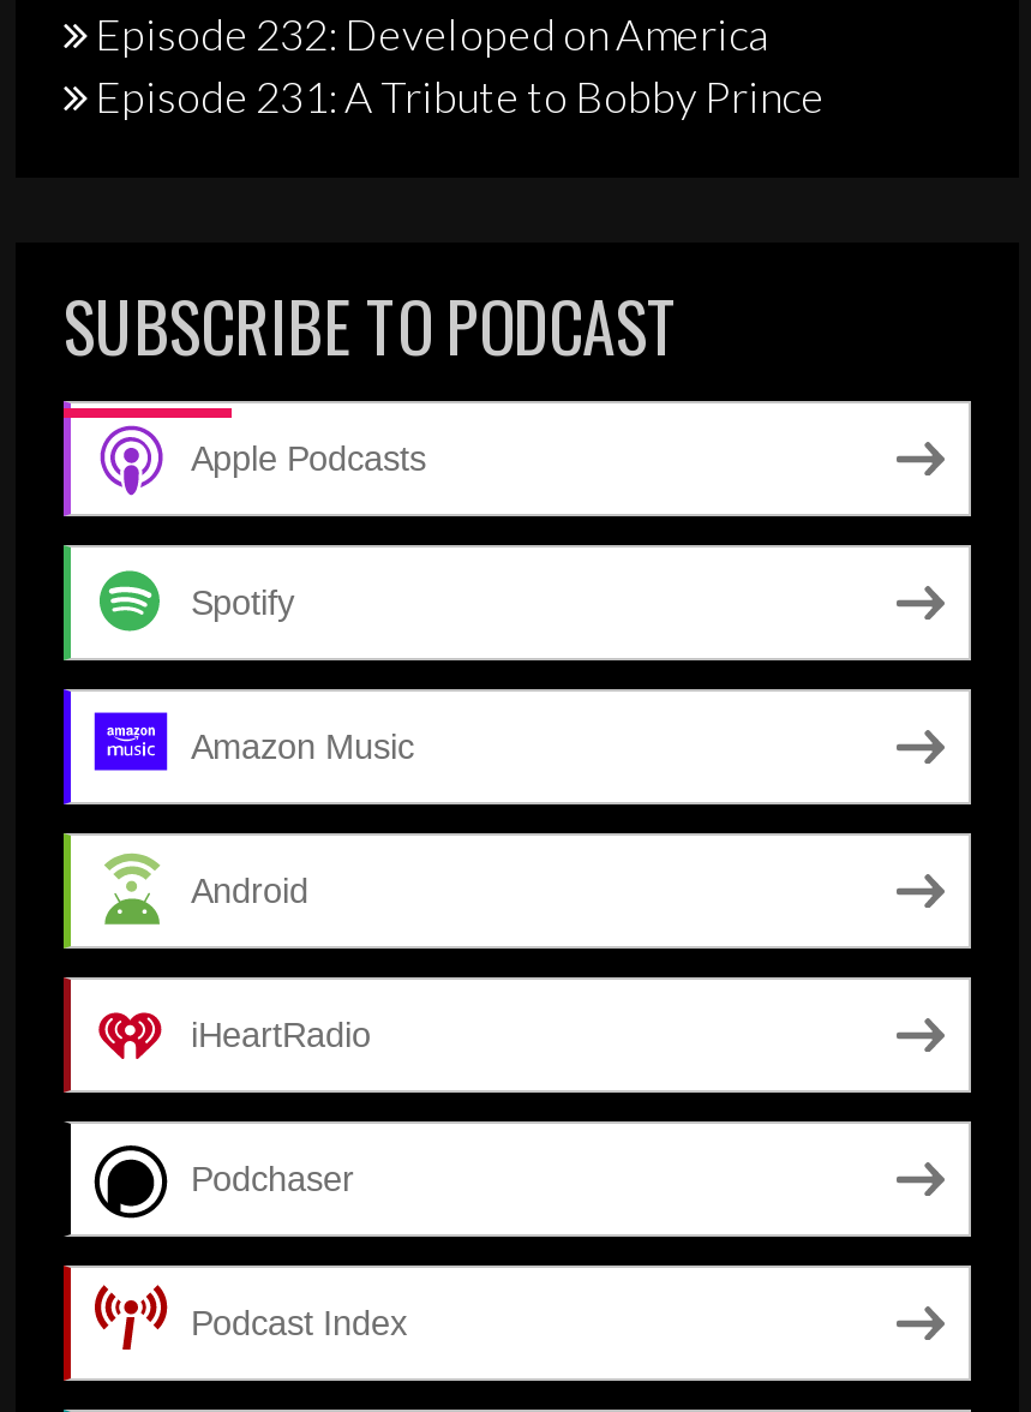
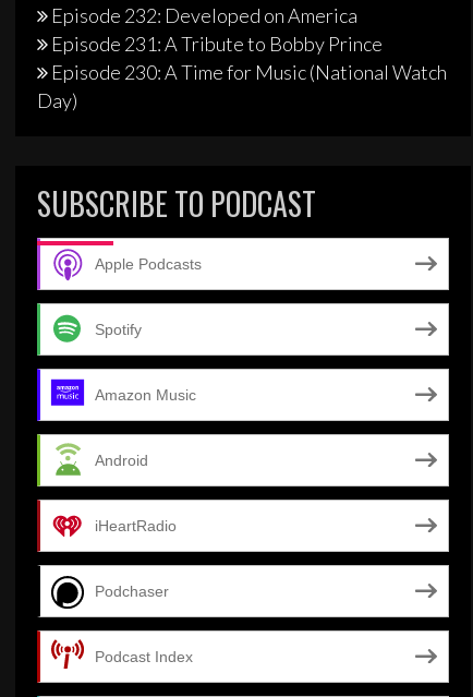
none -> [37,60,447,112] Episode 230: A Time for Music (National Watch | Day)

